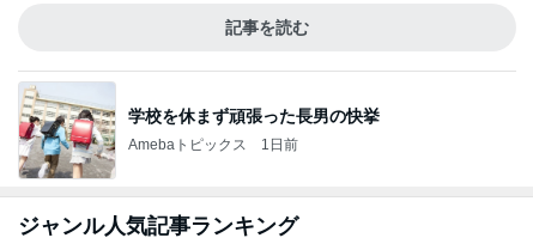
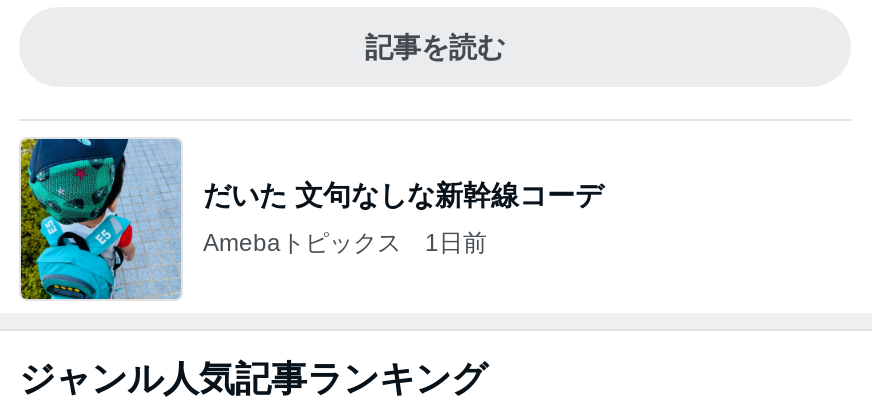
[18,83,380,179] [image] | 学校を休まず頑張った長男の快挙 -> [19,137,603,301] [image] | だいた 文句なしな新幹線コーデ

